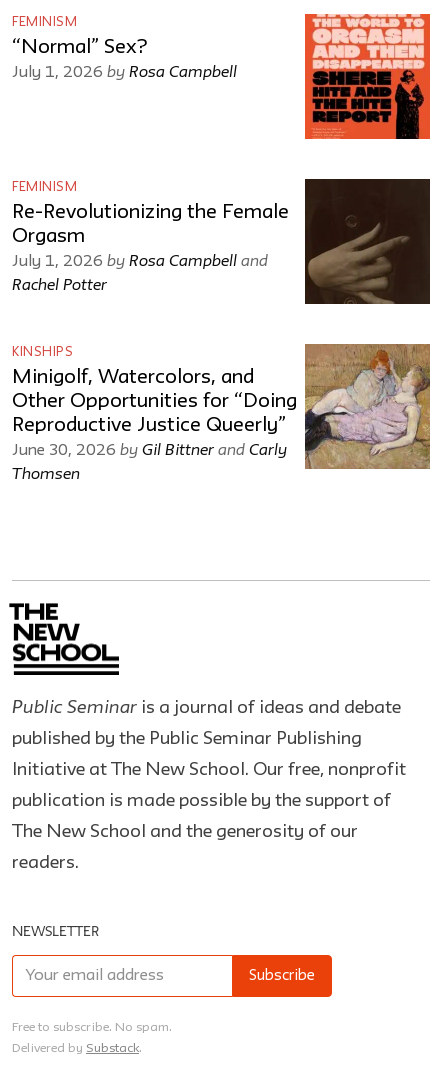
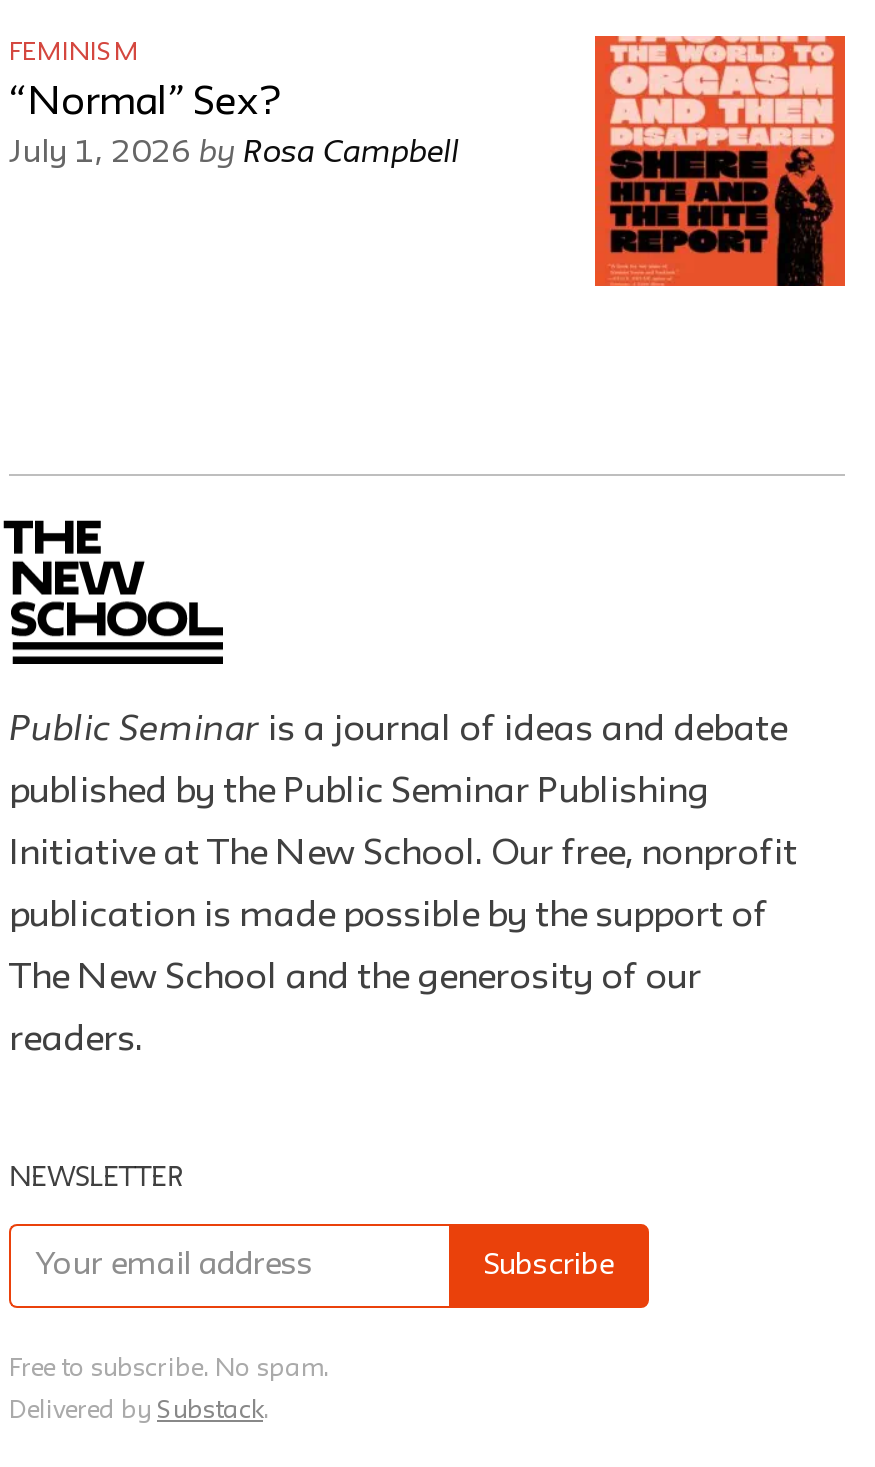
[12,178,431,305] [image] | FEMINISM | Re-Revolutionizing the Female | Orgasm | July 1, 2026 by Rosa Campbell and | Rachel Potter -> none
[12,343,431,482] [image] | KINSHIPS | Minigolf, Watercolors, and | Other Opportunities for “Doing | Reproductive Justice Queerly” | June 30, 2026 by Gil Bittner and Carly | Thomsen -> none

